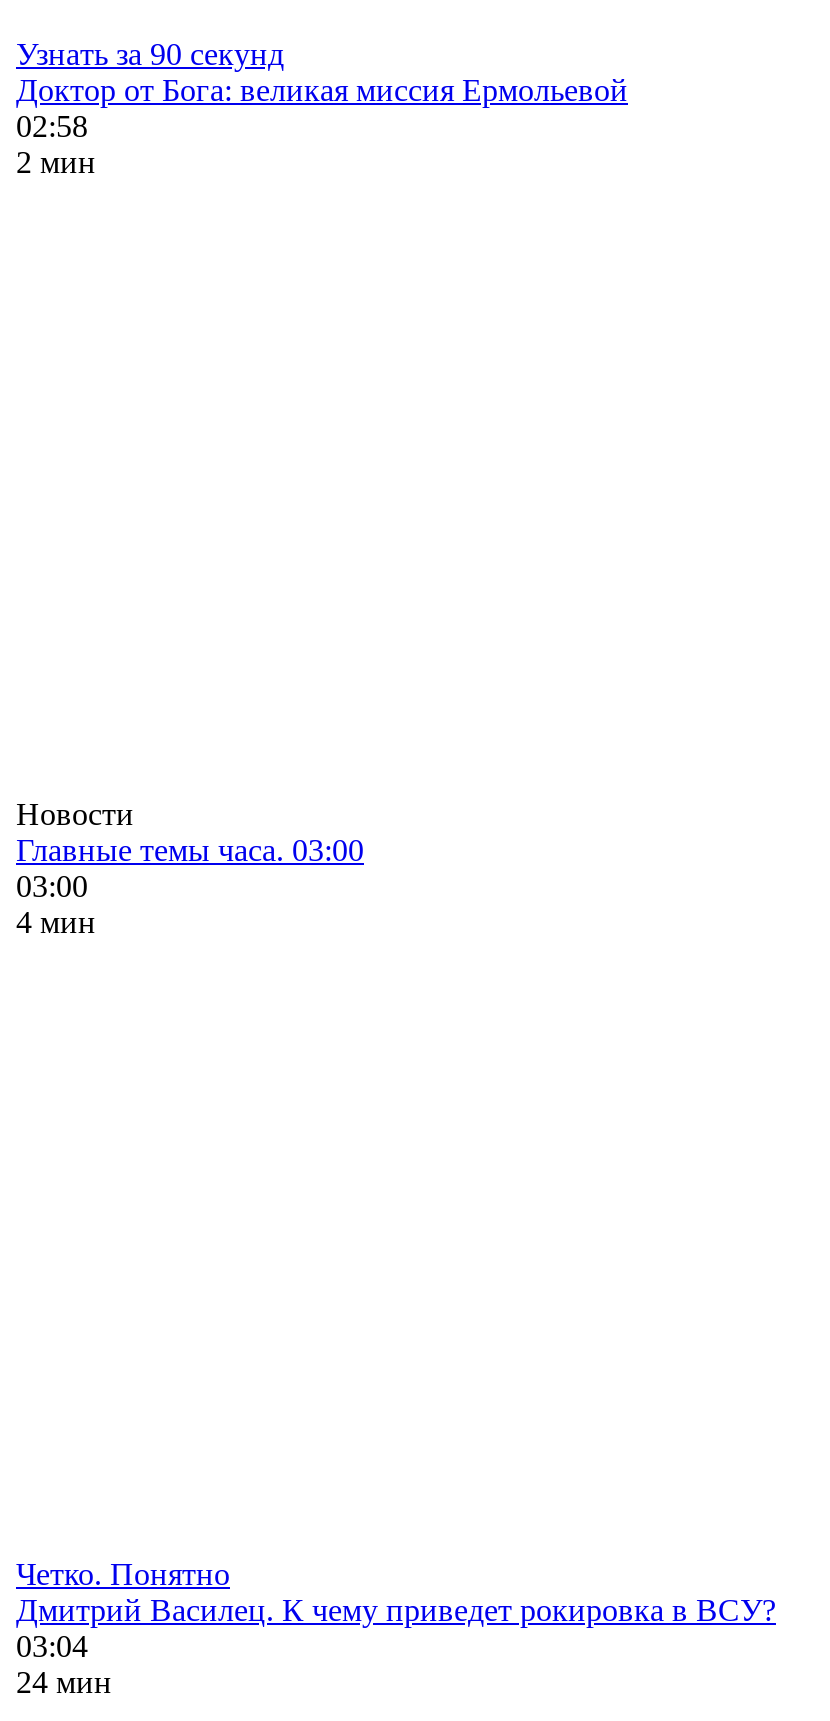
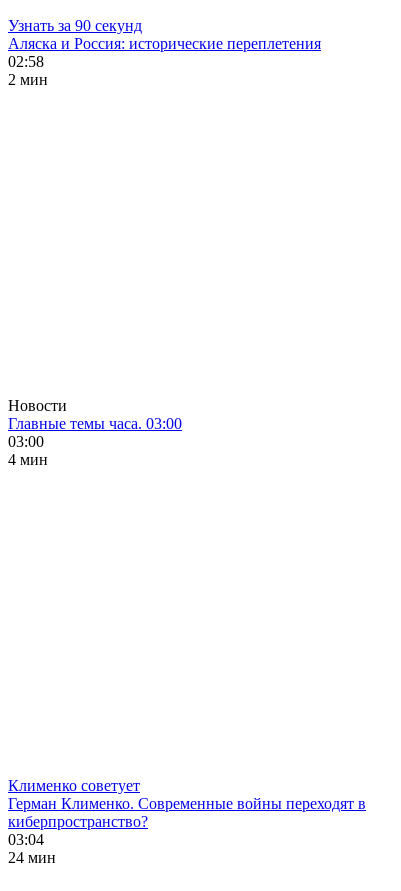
[16,73,628,107] Доктор от Бога: великая миссия Ермольевой -> [8,35,321,52] Аляска и Россия: исторические переплетения
[16,1557,776,1627] Четко. Понятно | Дмитрий Василец. К чему приведет рокировка в ВСУ? -> [8,777,366,830] Клименко советует | Герман Клименко. Современные войны переходят в | киберпространство?

